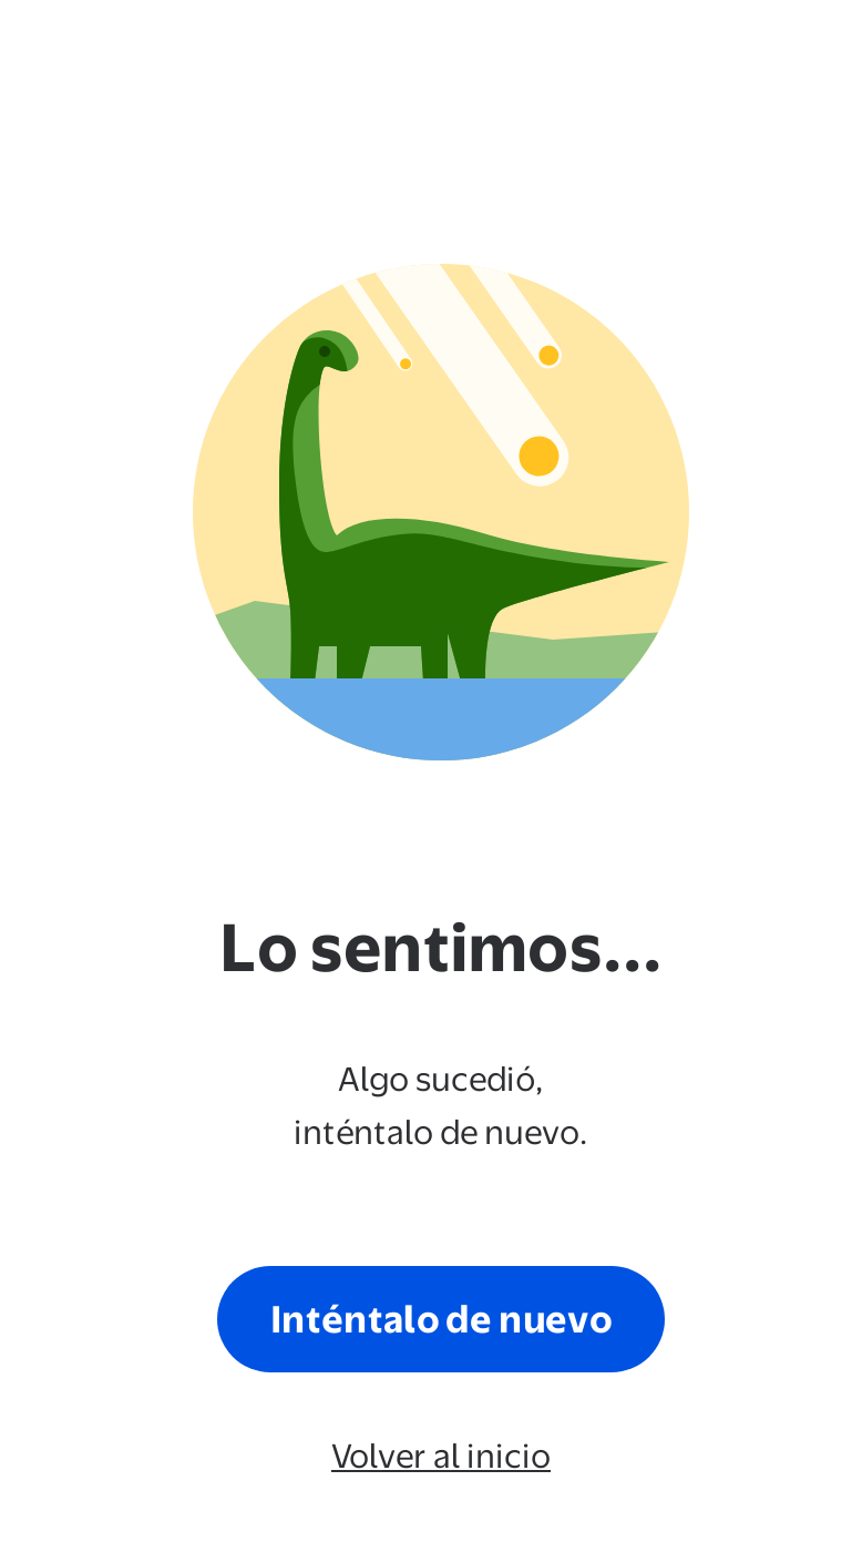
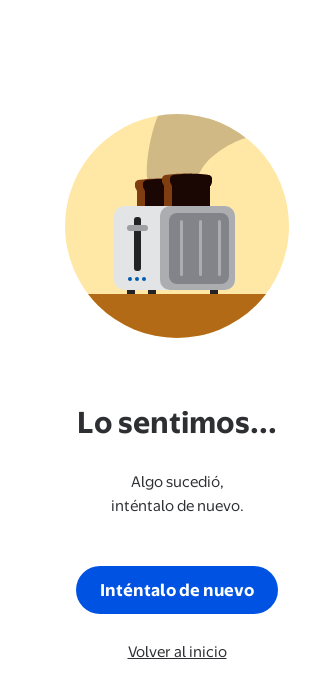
[215,266,667,763] [image] -> [76,114,276,339] [image]

